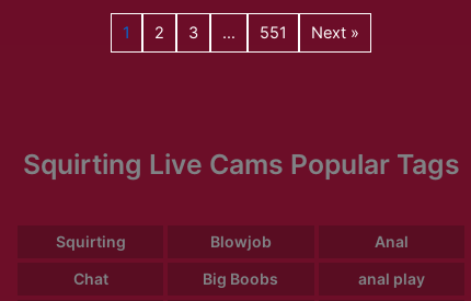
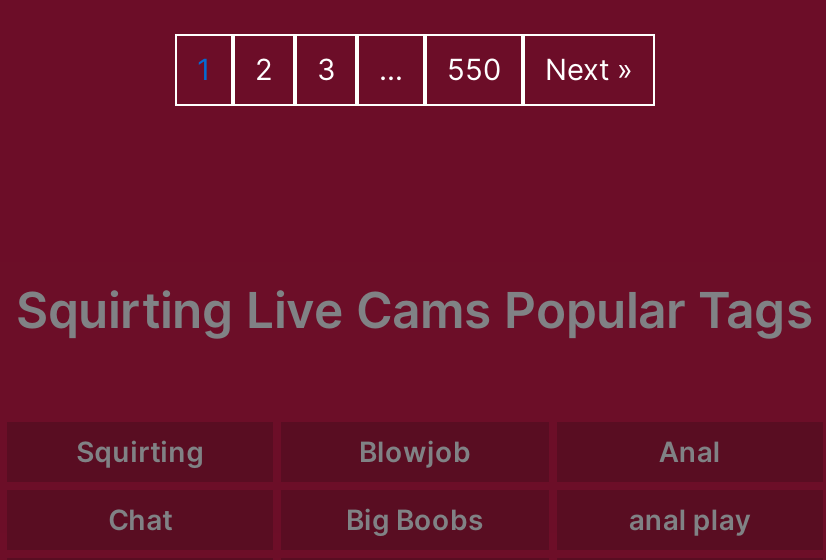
[260,23,287,43] 551 -> [447,52,501,88] 550

